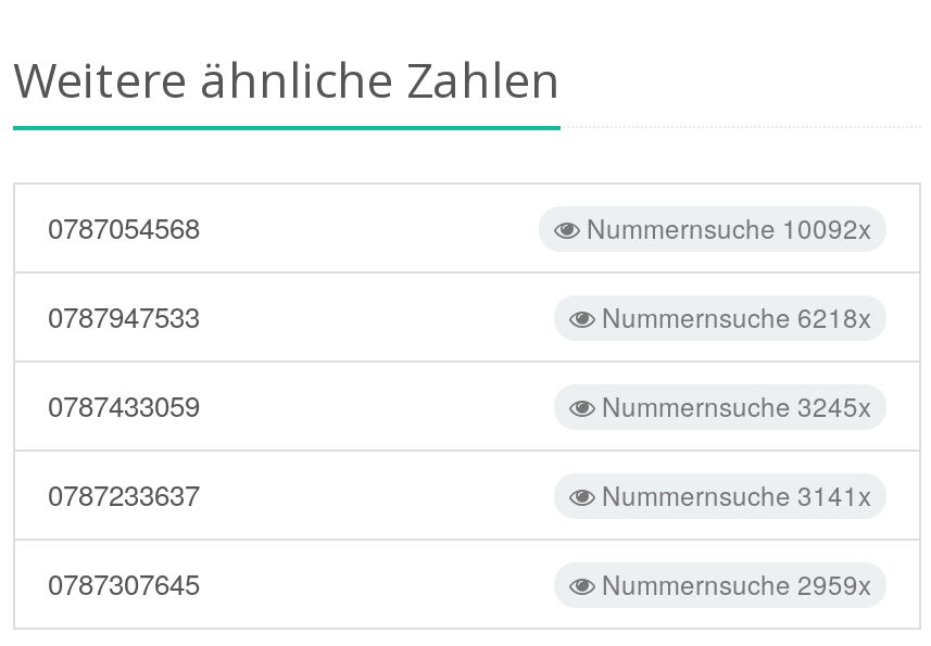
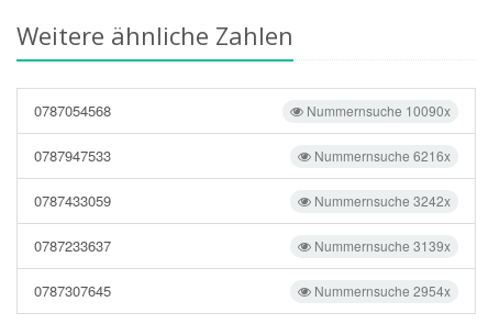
[580,208,871,245] Nummernsuche 10092x -> [303,101,451,120] Nummernsuche 10090x
[595,297,871,334] Nummernsuche 6218x -> [311,146,451,165] Nummernsuche 6216x
[595,387,871,423] Nummernsuche 3245x -> [311,191,451,210] Nummernsuche 3242x
[595,476,871,512] Nummernsuche 3141x -> [311,236,451,255] Nummernsuche 3139x
[595,565,871,601] Nummernsuche 2959x -> [311,281,451,300] Nummernsuche 2954x

